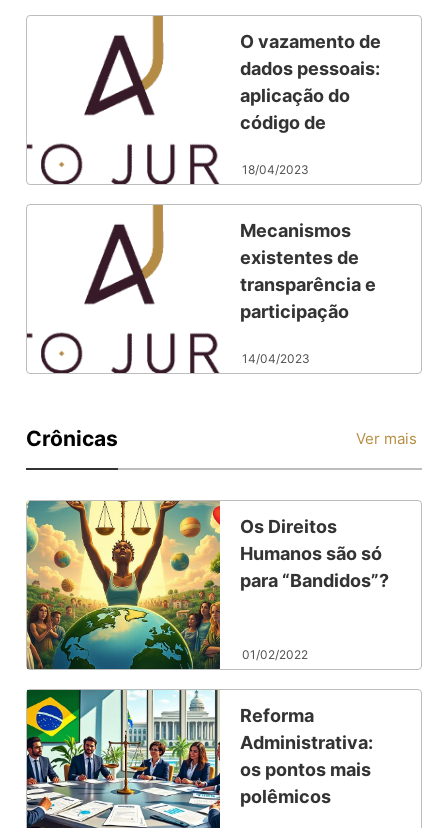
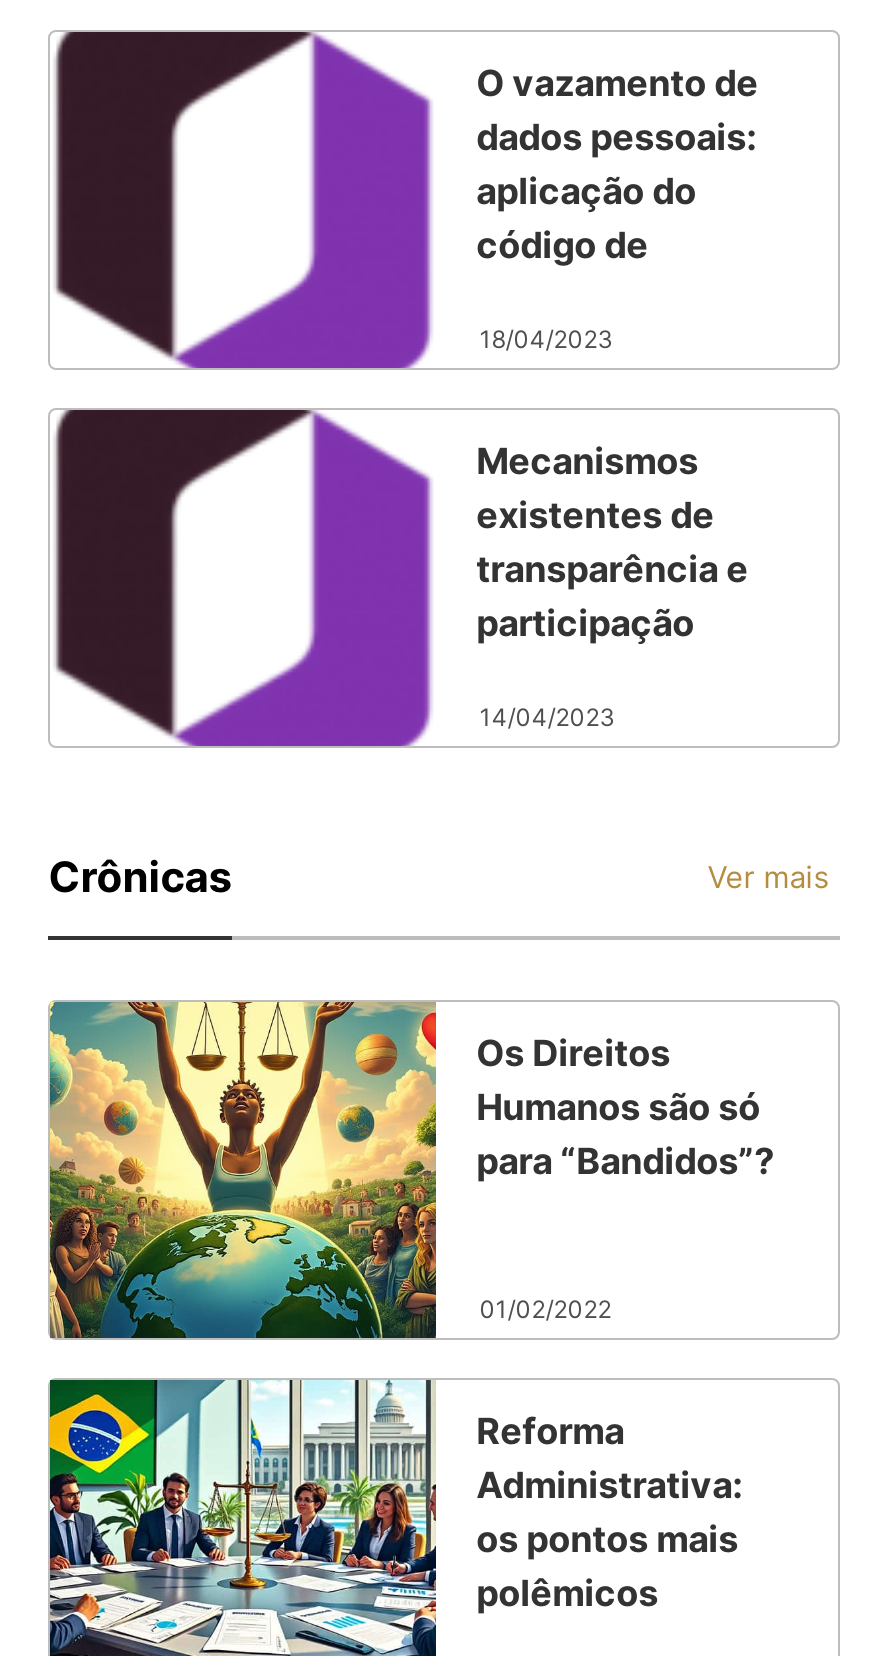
[26,15,219,185] [image] -> [50,30,432,370] [image]
[26,204,219,374] [image] -> [50,408,432,748] [image]

